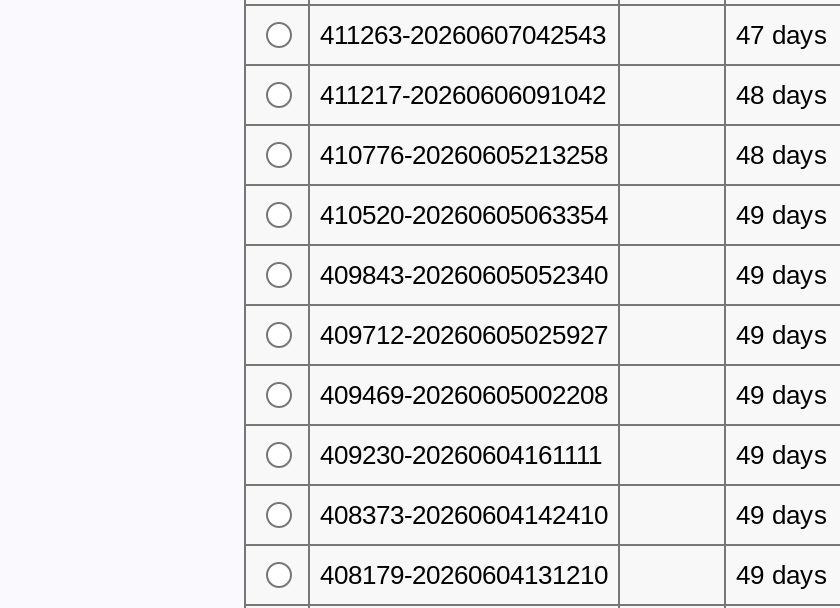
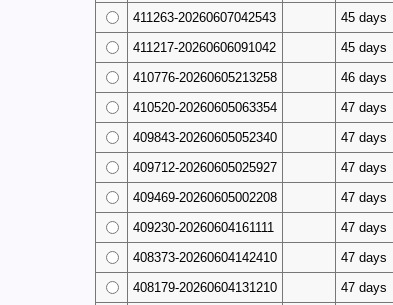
[736,20,828,50] 47 days -> [341,10,387,25] 45 days
[736,80,828,110] 48 days -> [341,40,387,55] 45 days
[736,140,828,170] 48 days -> [341,70,387,85] 46 days
[736,200,828,230] 49 days -> [341,100,387,115] 47 days
[736,260,828,290] 49 days -> [341,130,387,145] 47 days
[736,320,828,350] 49 days -> [341,160,387,175] 47 days
[736,380,828,410] 49 days -> [341,190,387,205] 47 days
[736,440,828,470] 49 days -> [341,220,387,235] 47 days
[736,500,828,530] 49 days -> [341,250,387,265] 47 days
[736,560,828,590] 49 days -> [341,280,387,295] 47 days

